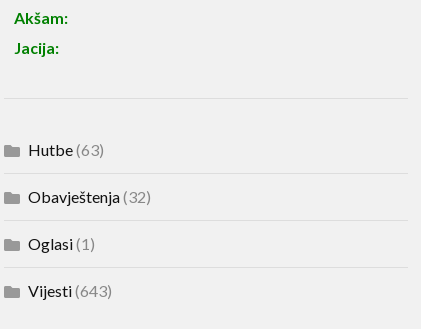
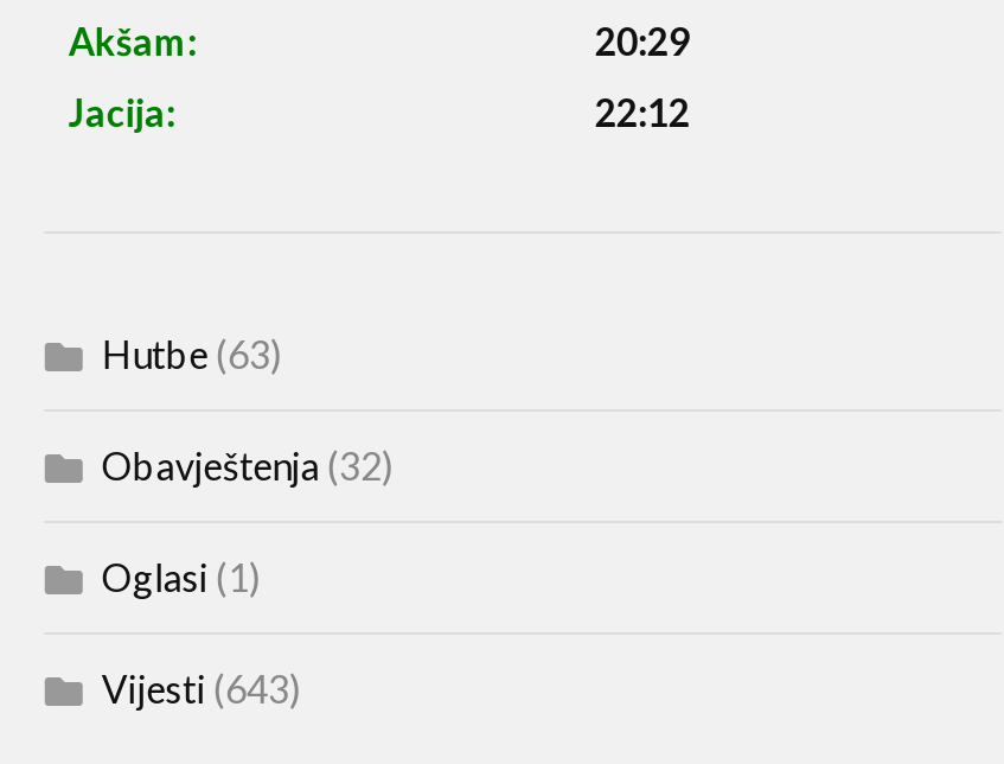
none -> [595,17,690,62] 20:29
none -> [595,88,690,133] 22:12

